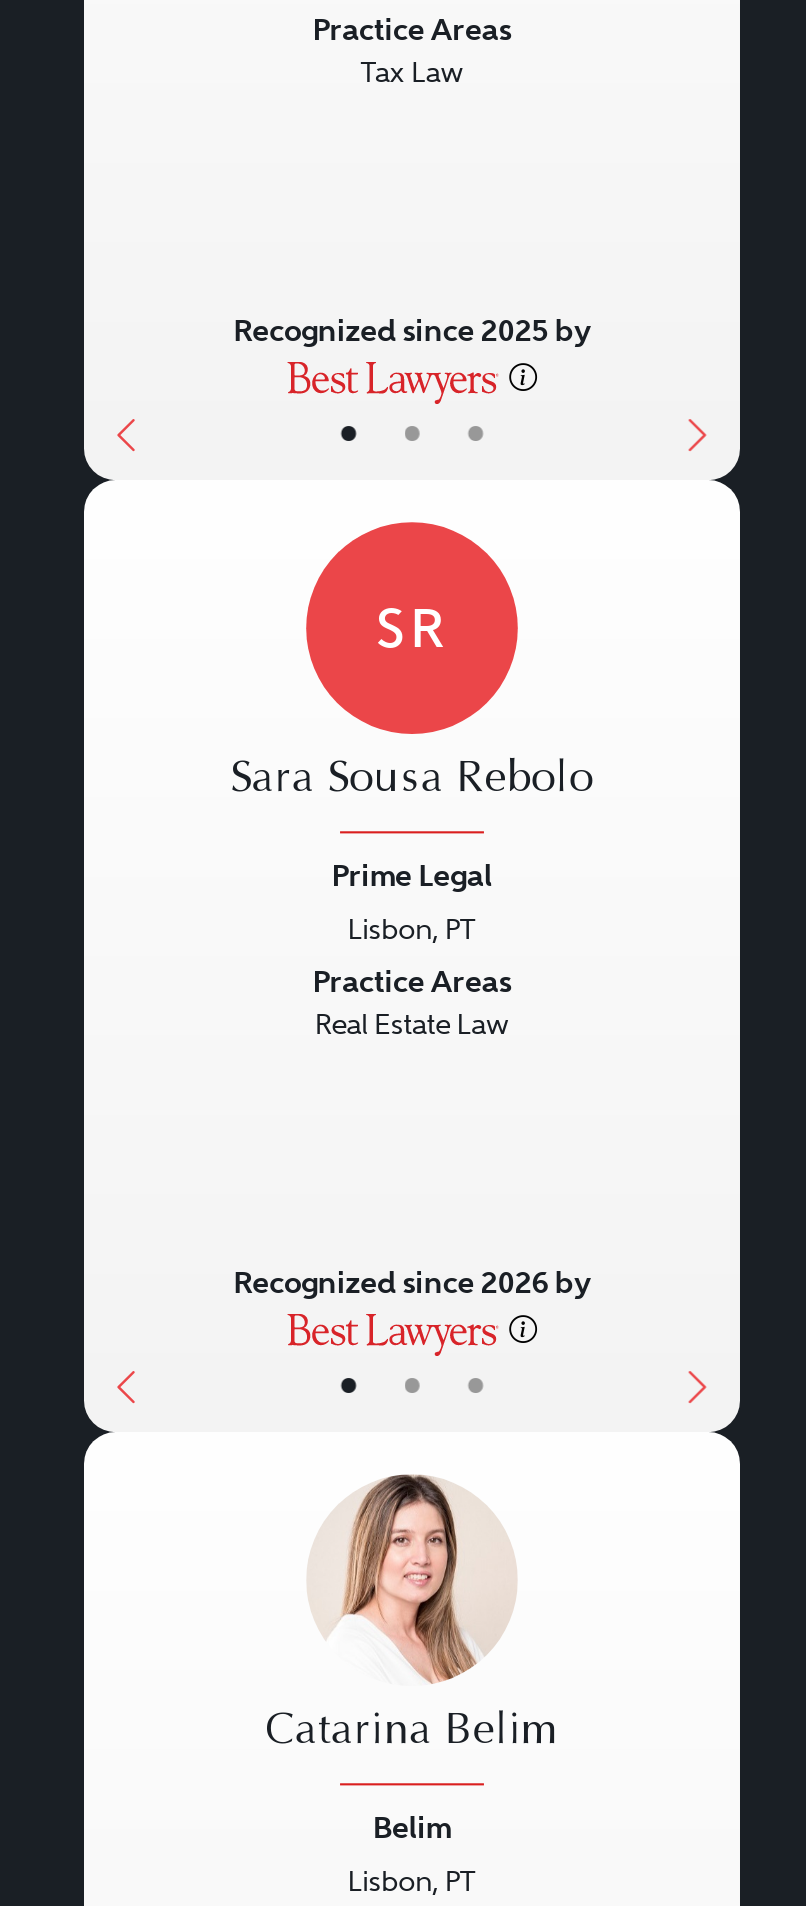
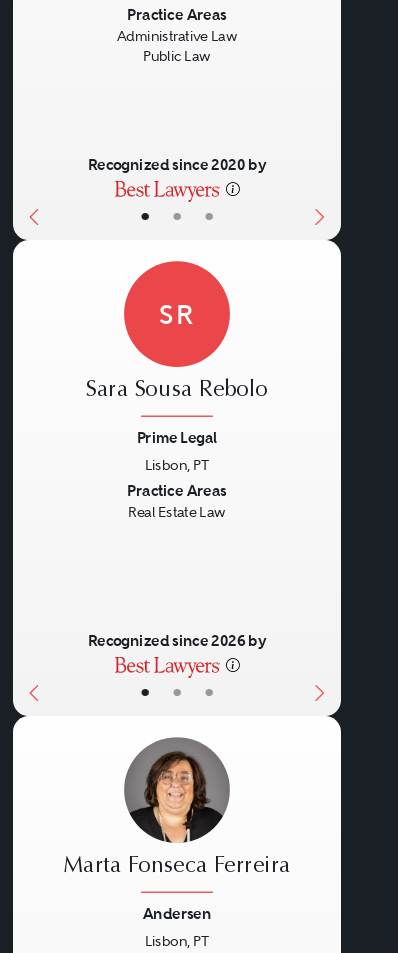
[360,57,464,89] Tax Law -> [116,29,237,65] Administrative Law | Public Law
[233,311,590,349] Recognized since 2025 by -> [87,156,266,175] Recognized since 2020 by
[265,1476,559,1757] [image] | Catarina Belim -> [63,737,291,878] [image] | Marta Fonseca Ferreira
[373,1809,451,1848] Belim -> [142,905,211,924] Andersen

